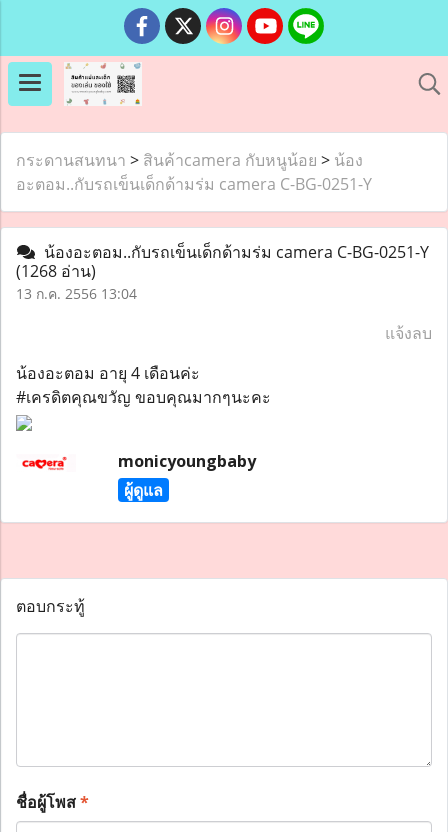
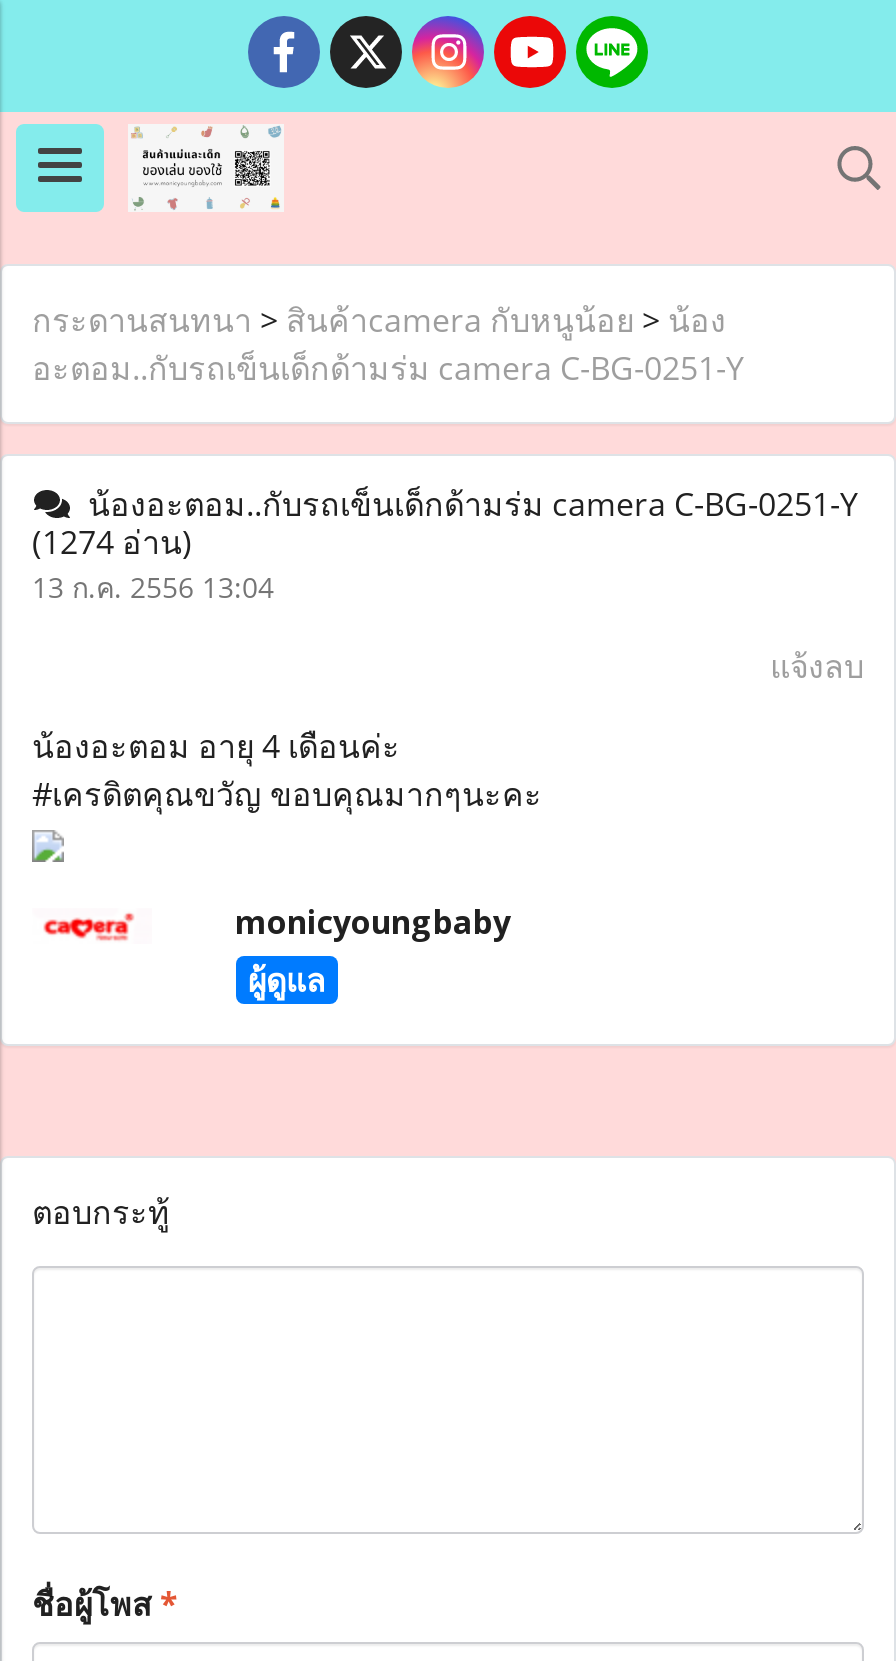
[16,260,96,282] (1268 อ่าน) -> [32,520,192,564] (1274 อ่าน)

